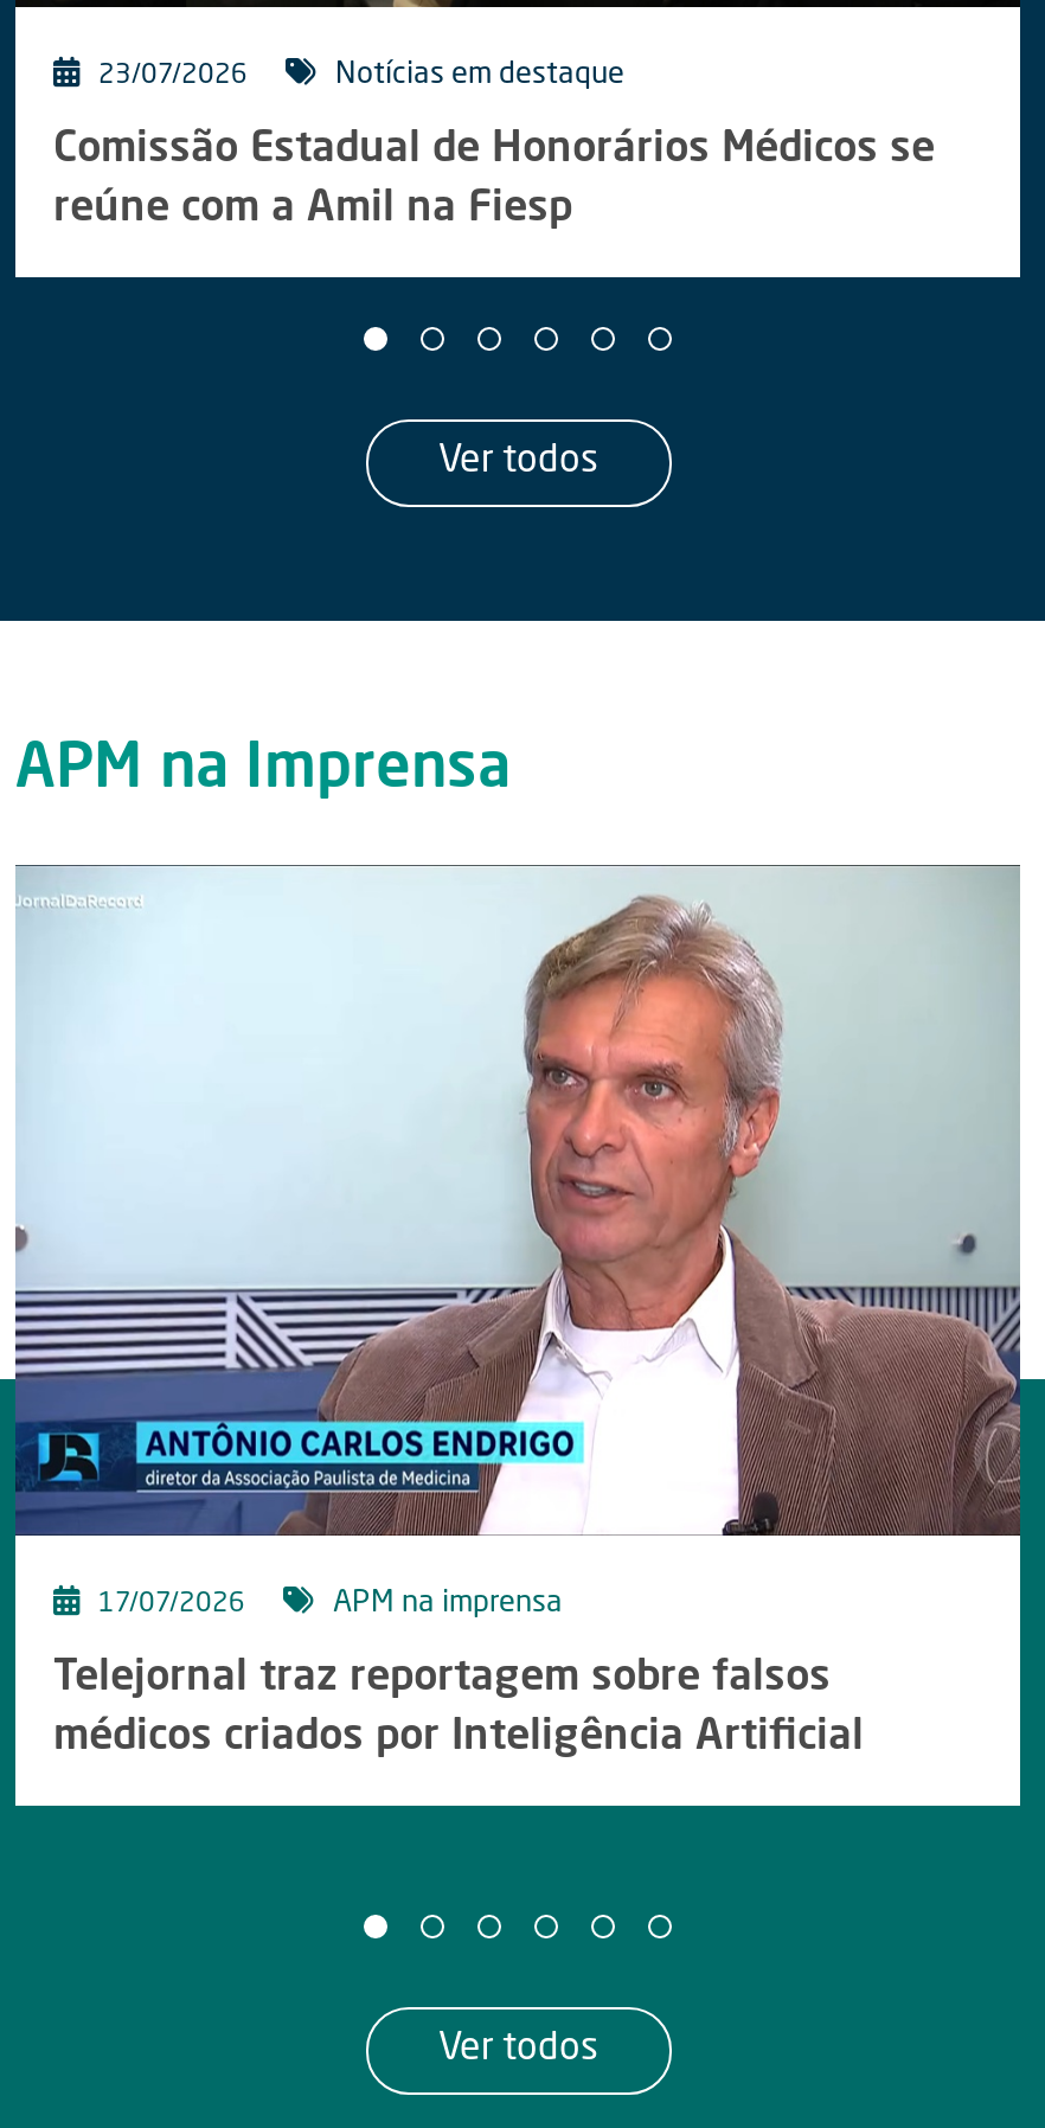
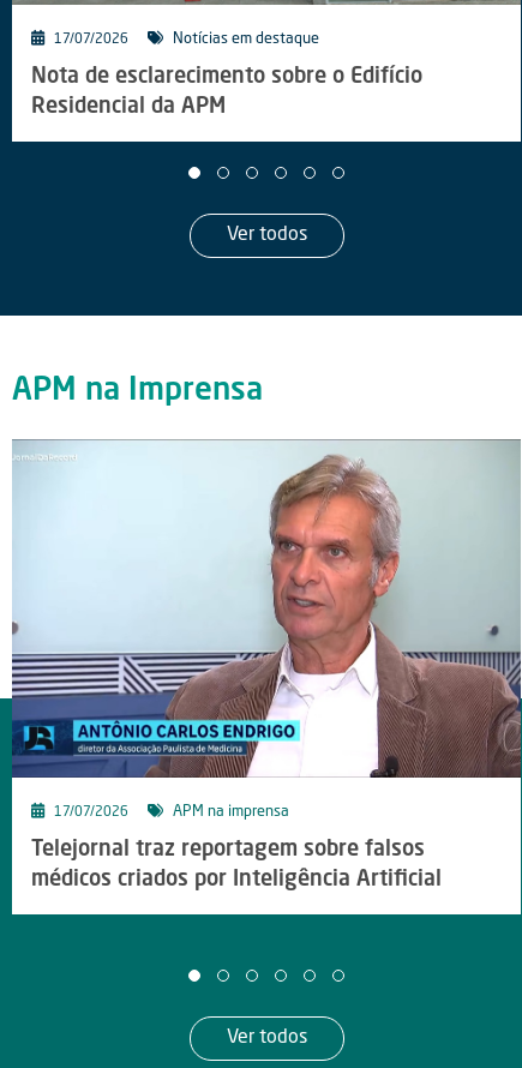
[98,63,248,91] 23/07/2026 -> [54,32,128,46] 17/07/2026
[53,129,935,231] Comissão Estadual de Honorários Médicos se | reúne com a Amil na Fiesp -> [31,66,422,117] Nota de esclarecimento sobre o Edifício | Residencial da APM

